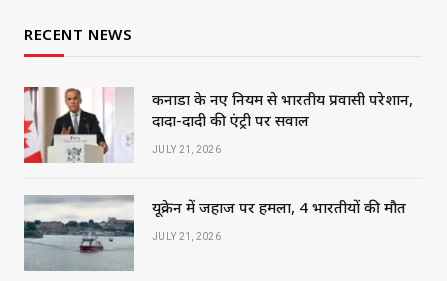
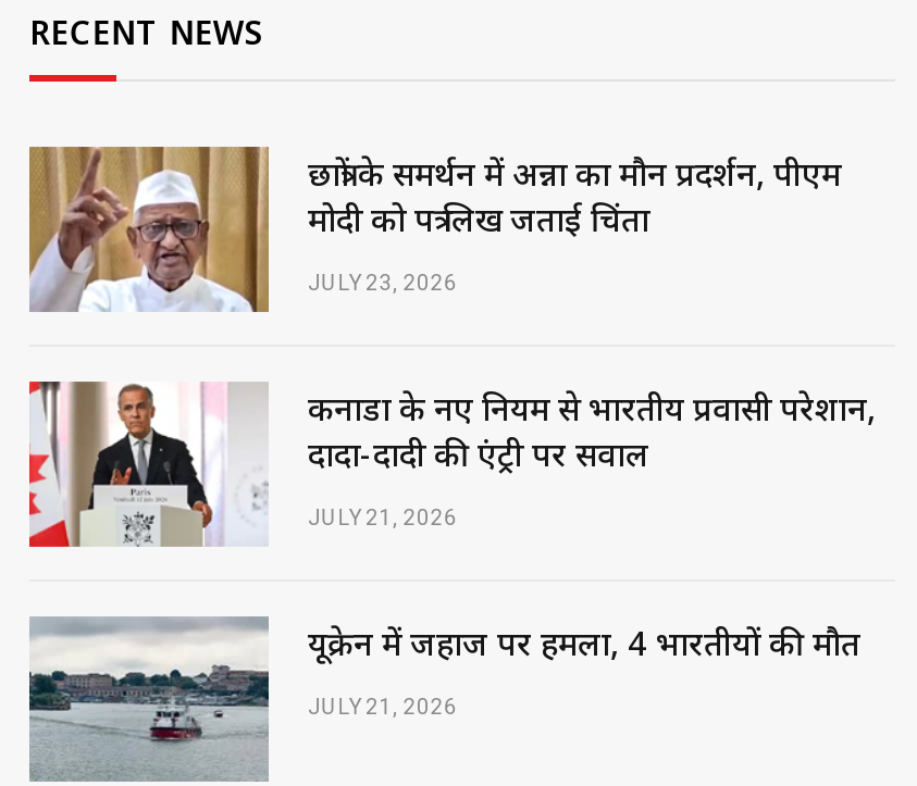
none -> [27,145,841,314] [image] | छात्रों के समर्थन में अन्ना का मौन प्रदर्शन, पीएम | मोदी को पत्र लिख जताई चिंता | JULY 23, 2026

